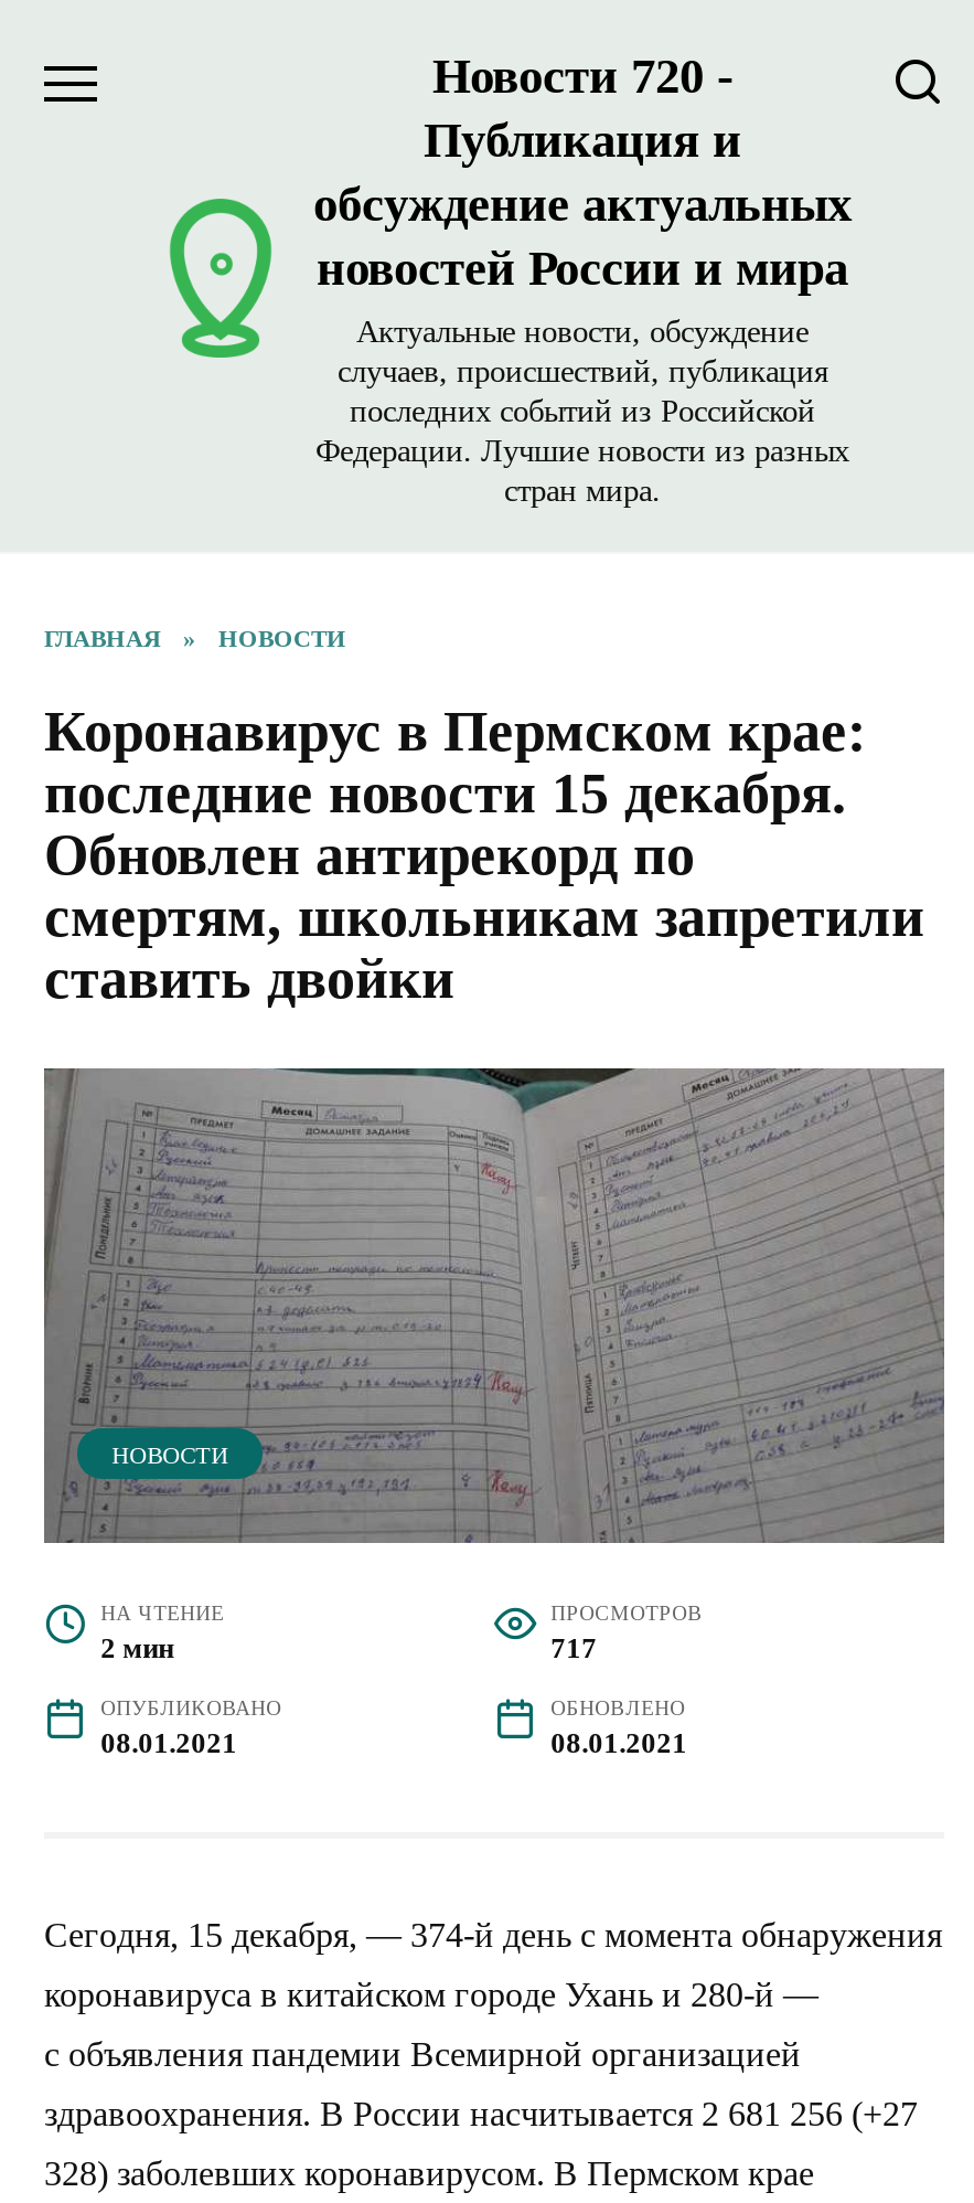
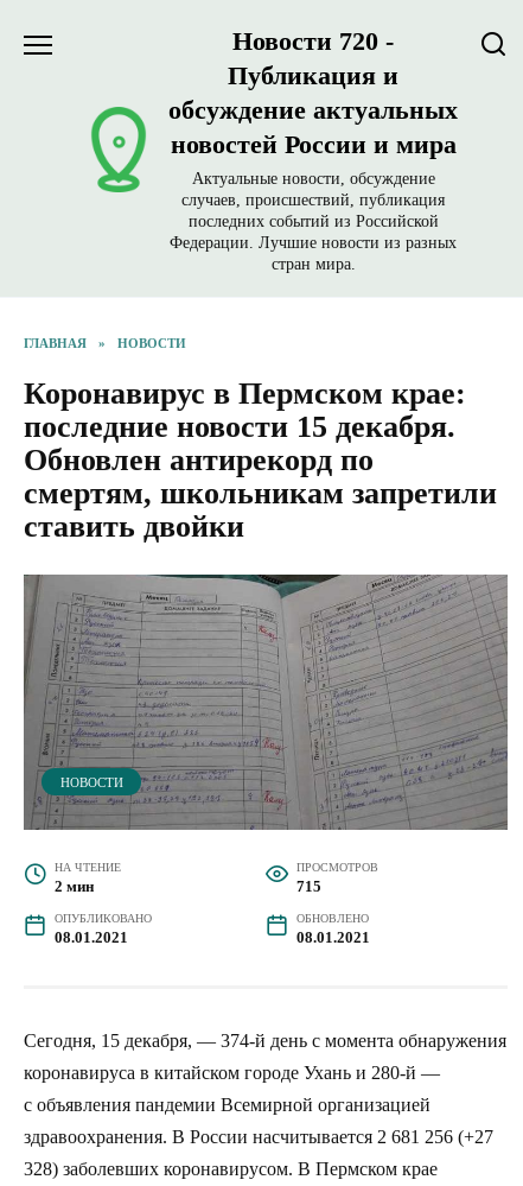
[551,1632,597,1663] 717 -> [296,878,321,895] 715

